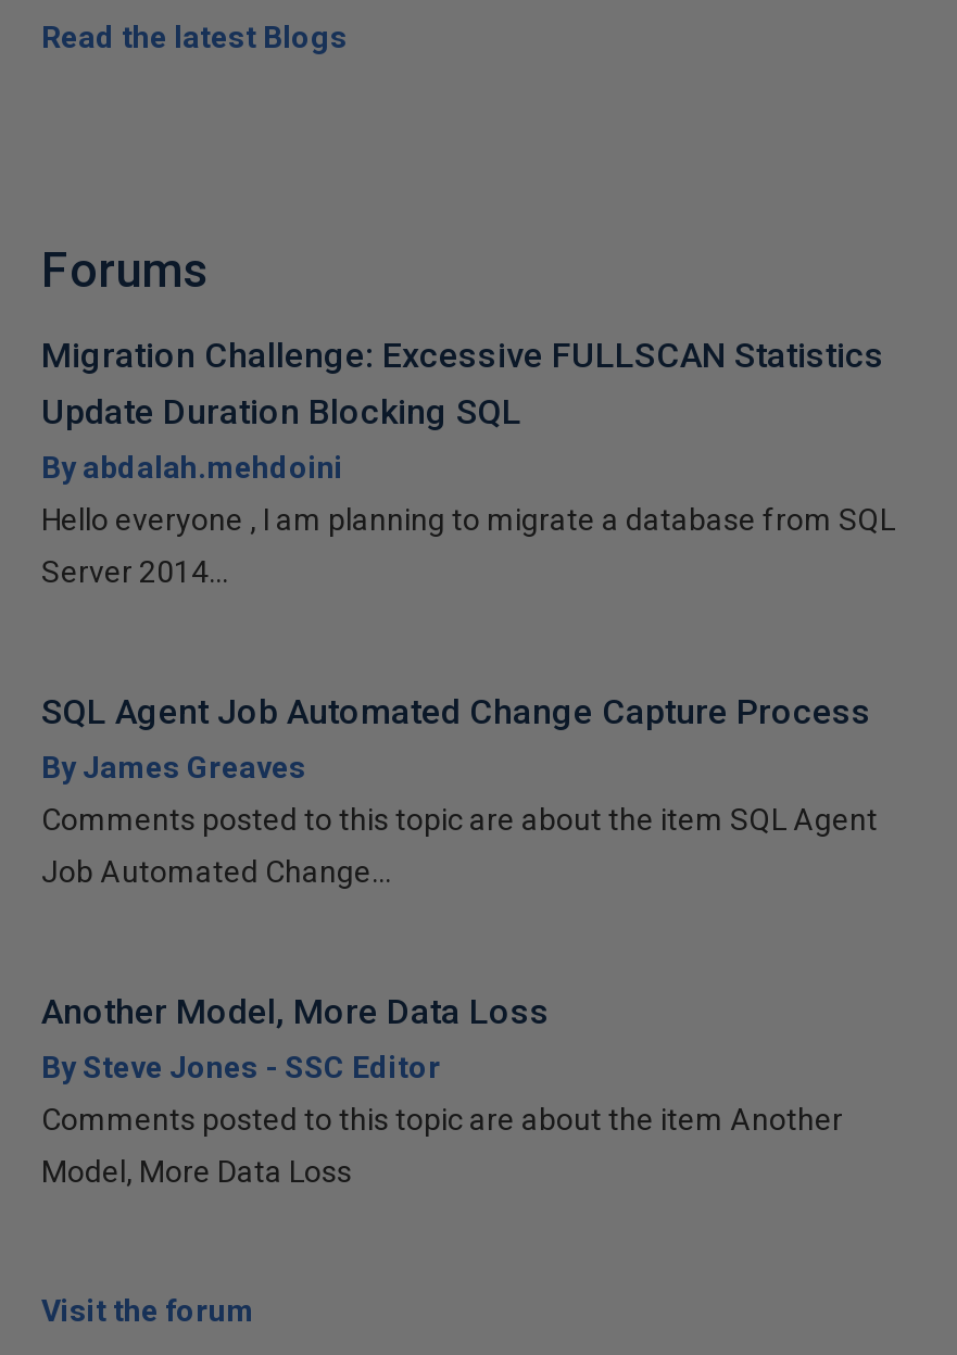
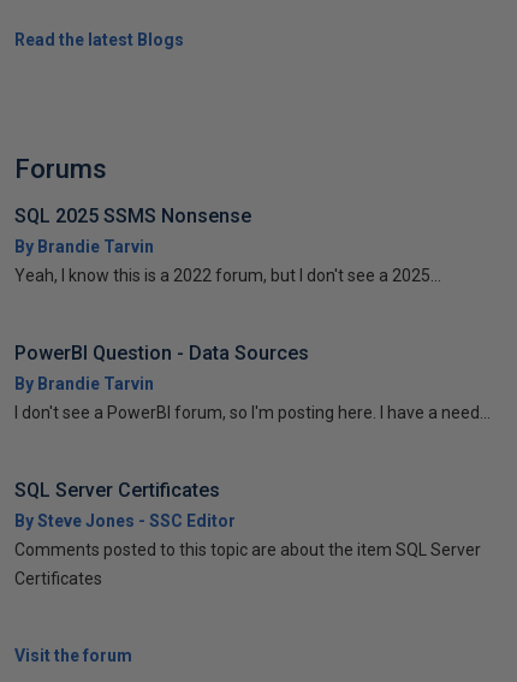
[41,335,895,1032] Migration Challenge: Excessive FULLSCAN Statistics | Update Duration Blocking SQL | By abdalah.mehdoini | Hello everyone , I am planning to migrate a database from SQL | Server 2014... | SQL Agent Job Automated Change Capture Process | By James Greaves | Comments posted to this topic are about the item SQL Agent | Job Automated Change... | Another Model, More Data Loss -> [14,204,491,502] SQL 2025 SSMS Nonsense | By Brandie Tarvin | Yeah, I know this is a 2022 forum, but I don't see a 2025... | PowerBI Question - Data Sources | By Brandie Tarvin | I don't see a PowerBI forum, so I'm posting here. I have a need... | SQL Server Certificates
[41,1102,843,1137] Comments posted to this topic are about the item Another -> [14,540,481,559] Comments posted to this topic are about the item SQL Server
[41,1154,352,1189] Model, More Data Loss -> [14,569,102,588] Certificates

